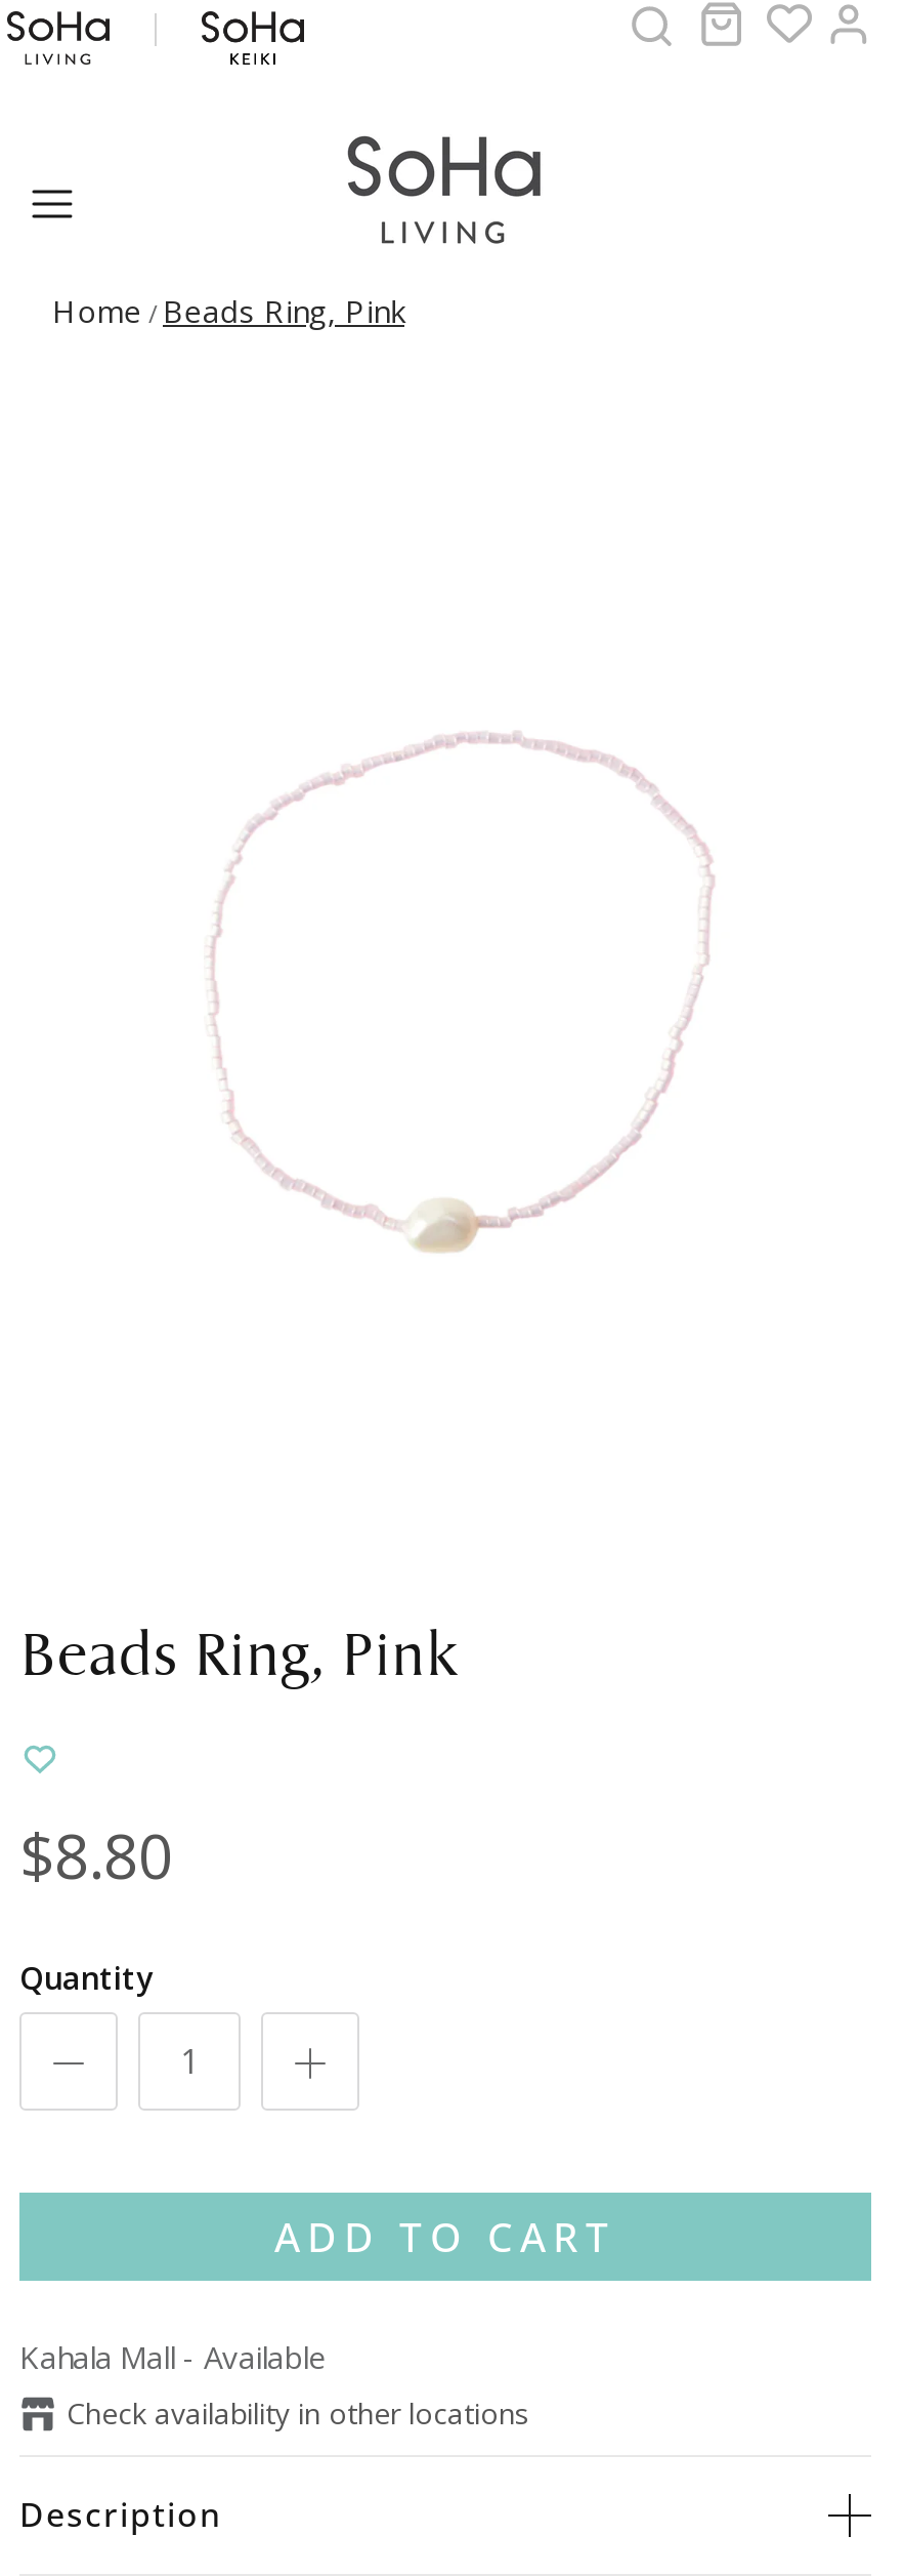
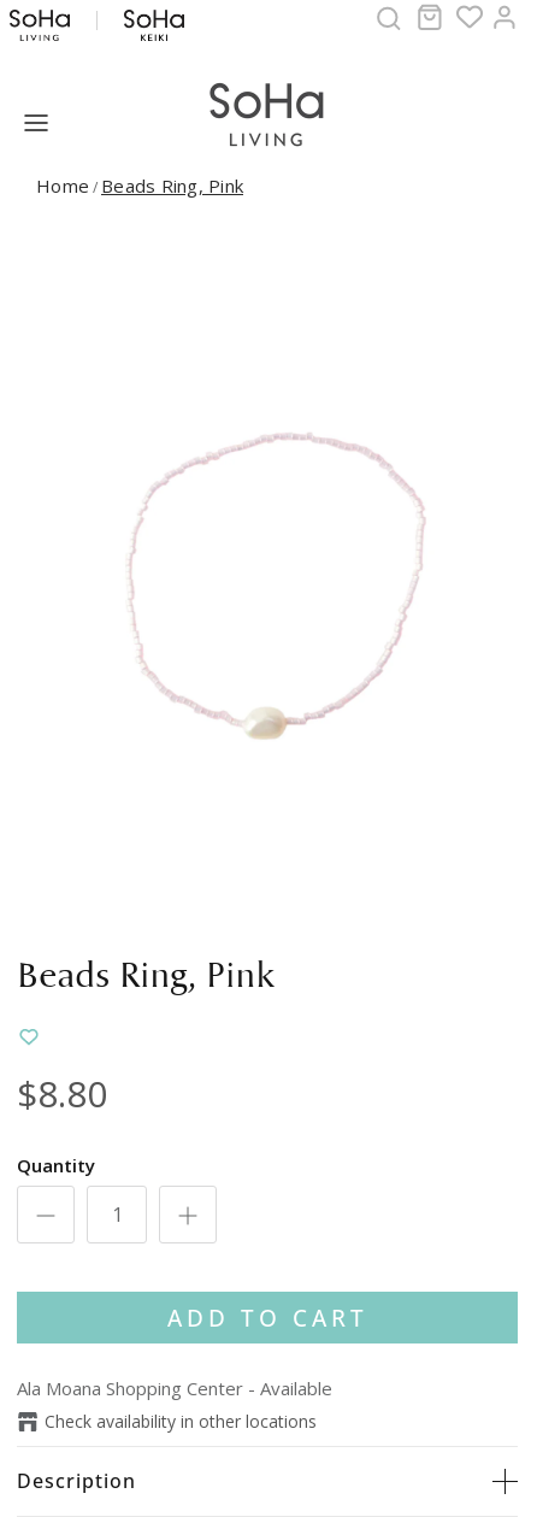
[19,2336,327,2377] Kahala Mall - Available -> [17,1376,332,1400] Ala Moana Shopping Center - Available

